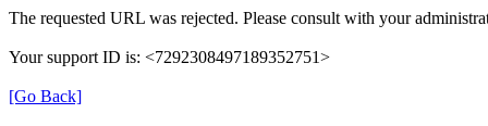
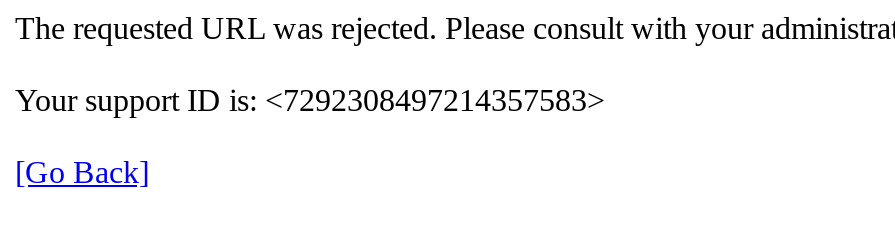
[9,48,330,66] Your support ID is: <7292308497189352751> -> [15,83,605,117] Your support ID is: <7292308497214357583>

